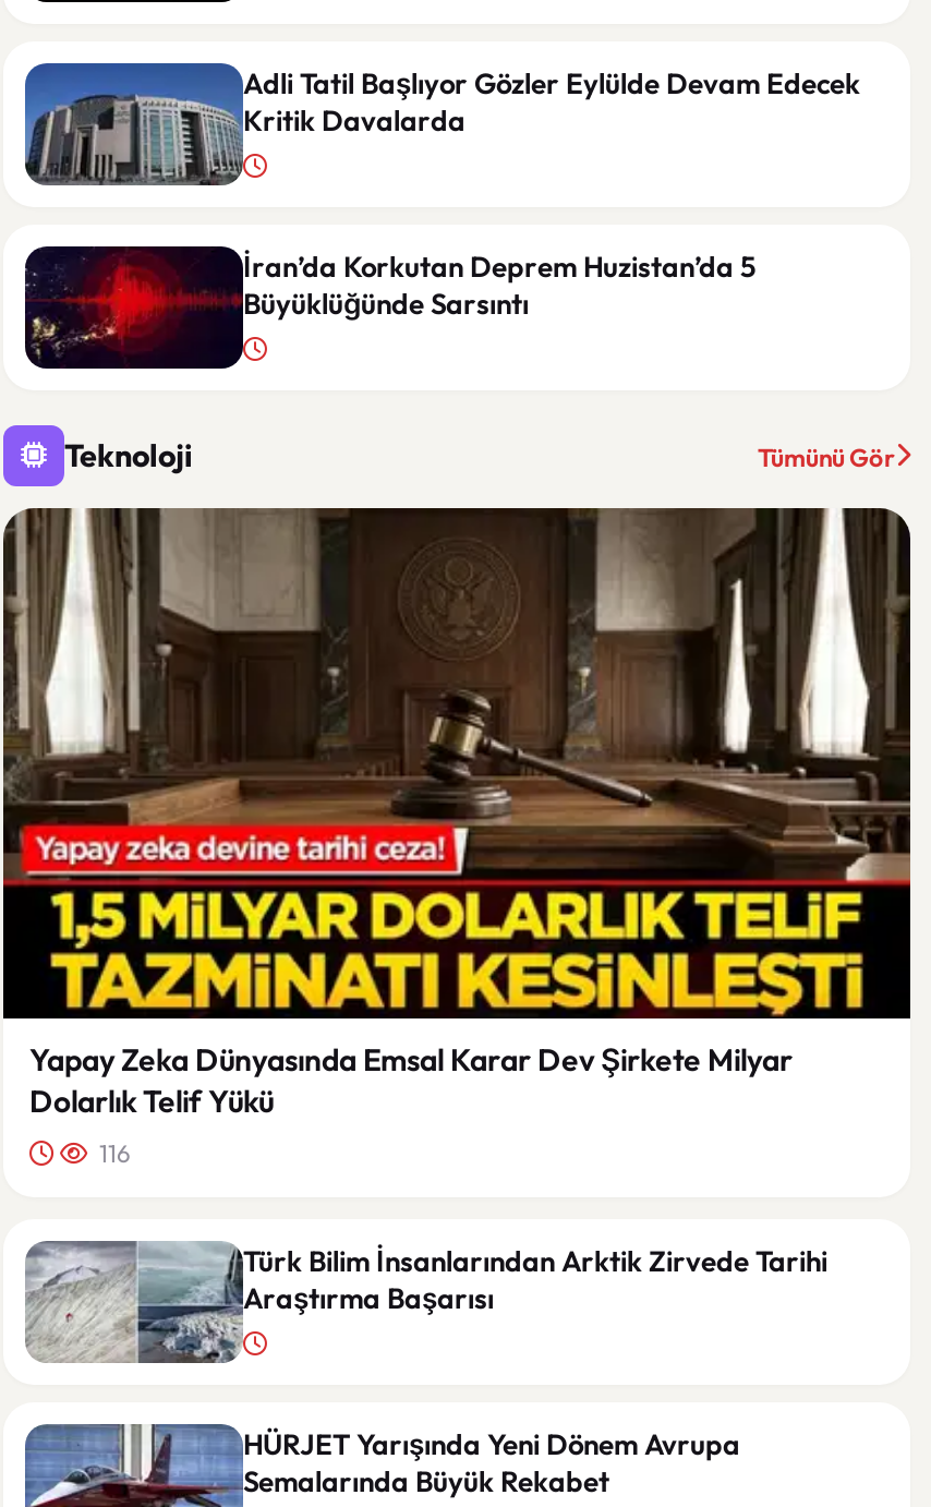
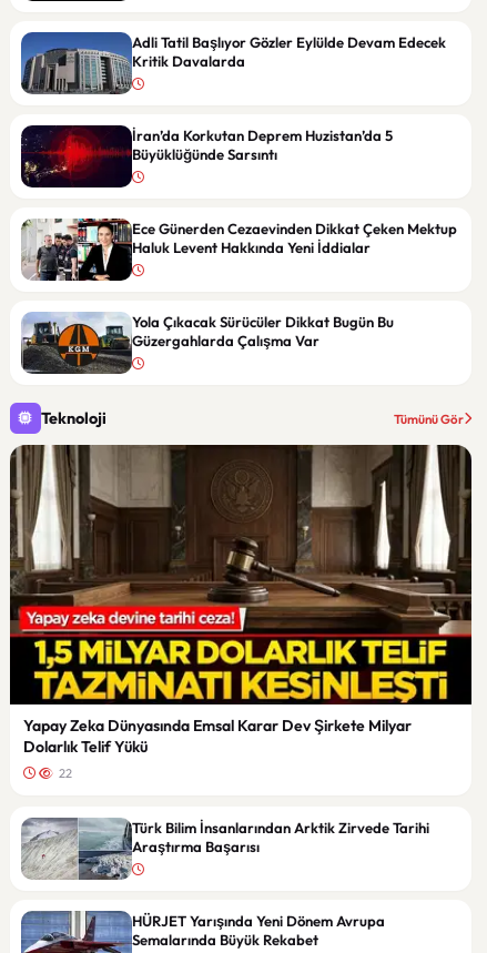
none -> [21,217,457,282] [image] | Ece Günerden Cezaevinden Dikkat Çeken Mektup | Haluk Levent Hakkında Yeni İddialar
none -> [21,312,394,374] [image] | Yola Çıkacak Sürücüler Dikkat Bugün Bu | Güzergahlarda Çalışma Var
[95,1138,130,1169] 116 -> [57,766,72,781] 22

